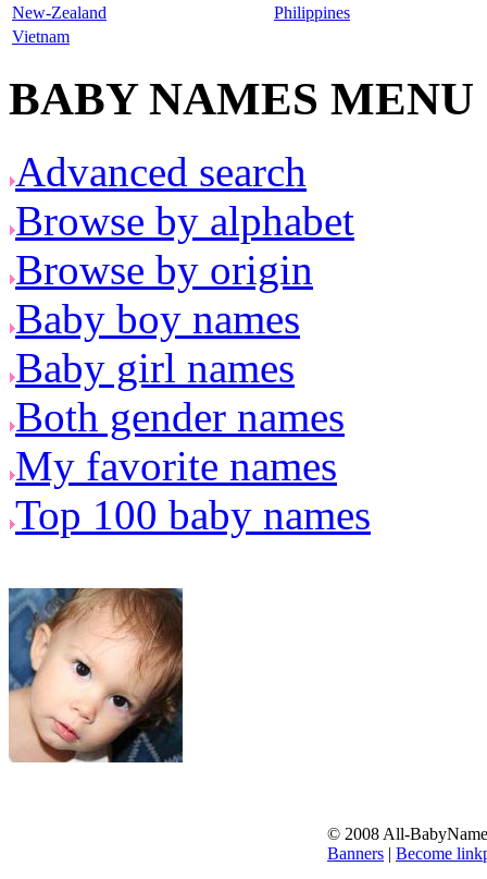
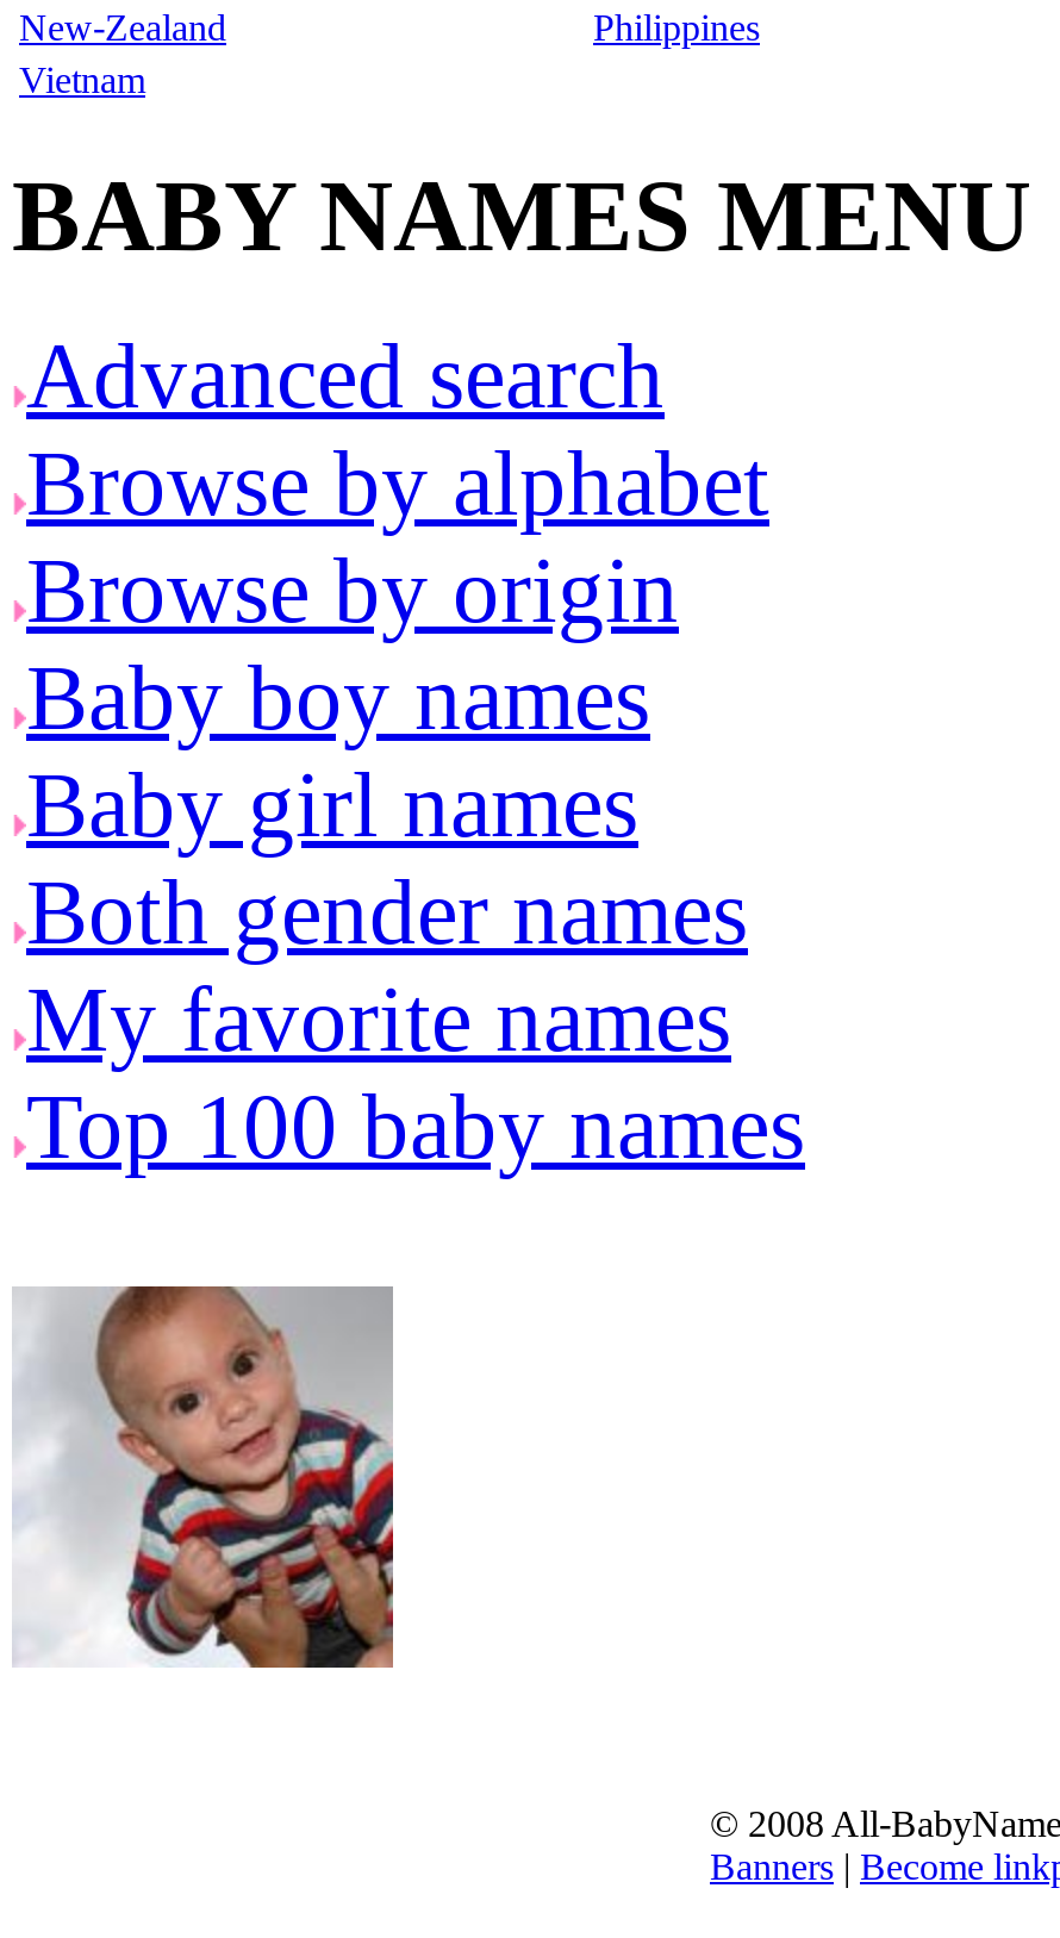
[8,588,184,764] [image] -> [12,1284,395,1670] [image]

